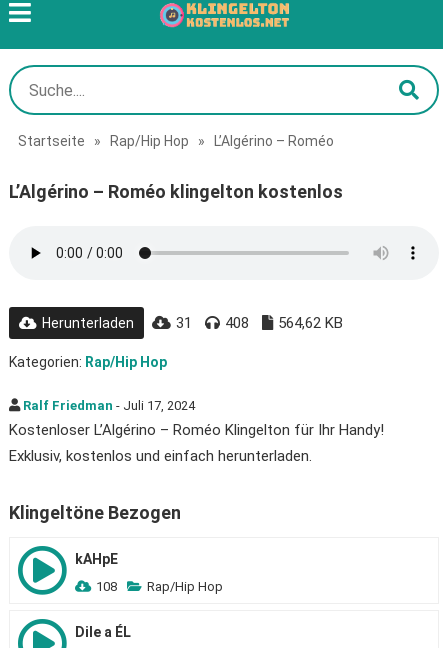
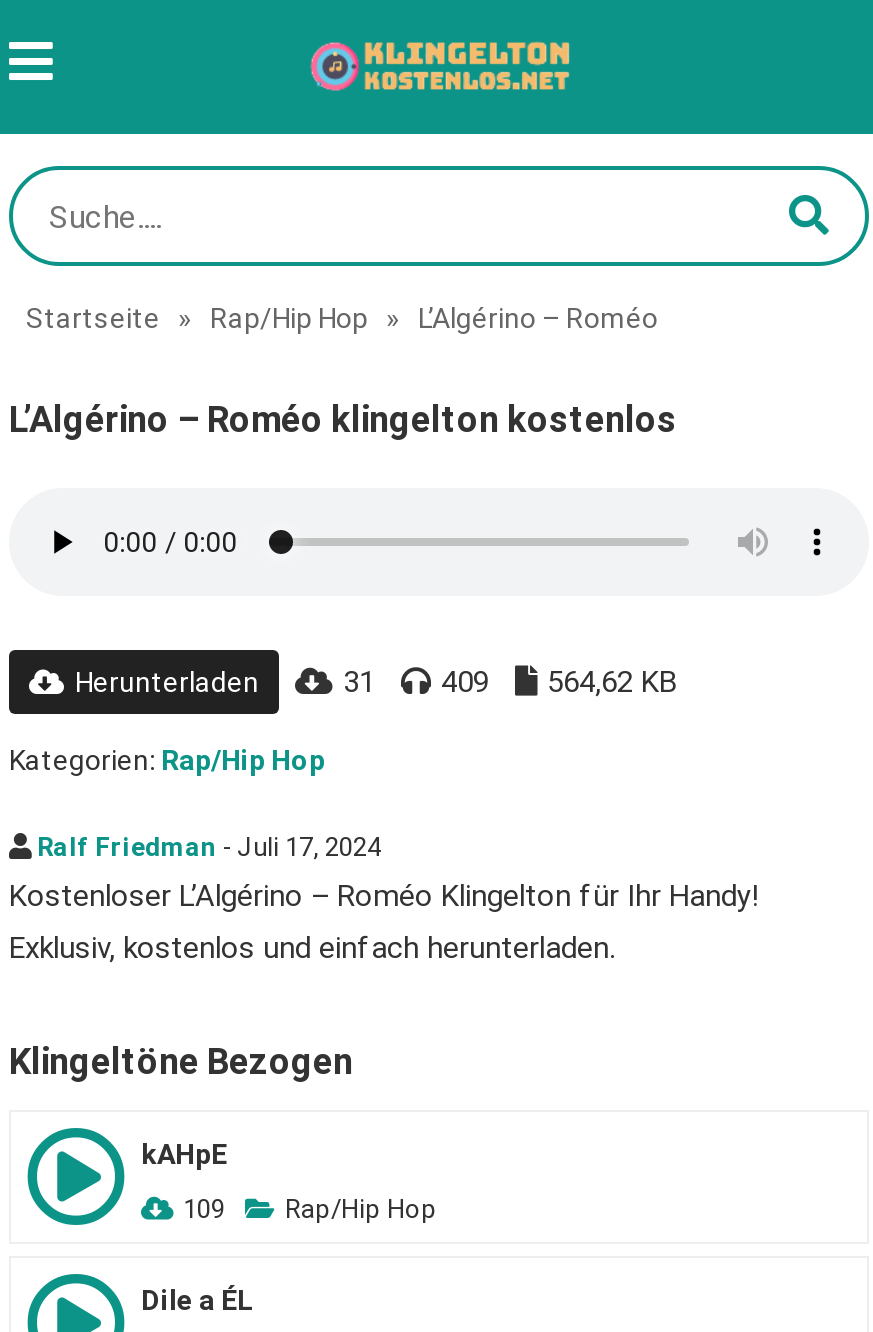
[176,314,343,332] 31 408 564,62 KB -> [343,664,677,700] 31 409 564,62 KB
[96,579,223,594] 108 Rap/Hip Hop -> [183,1194,437,1224] 109 Rap/Hip Hop

